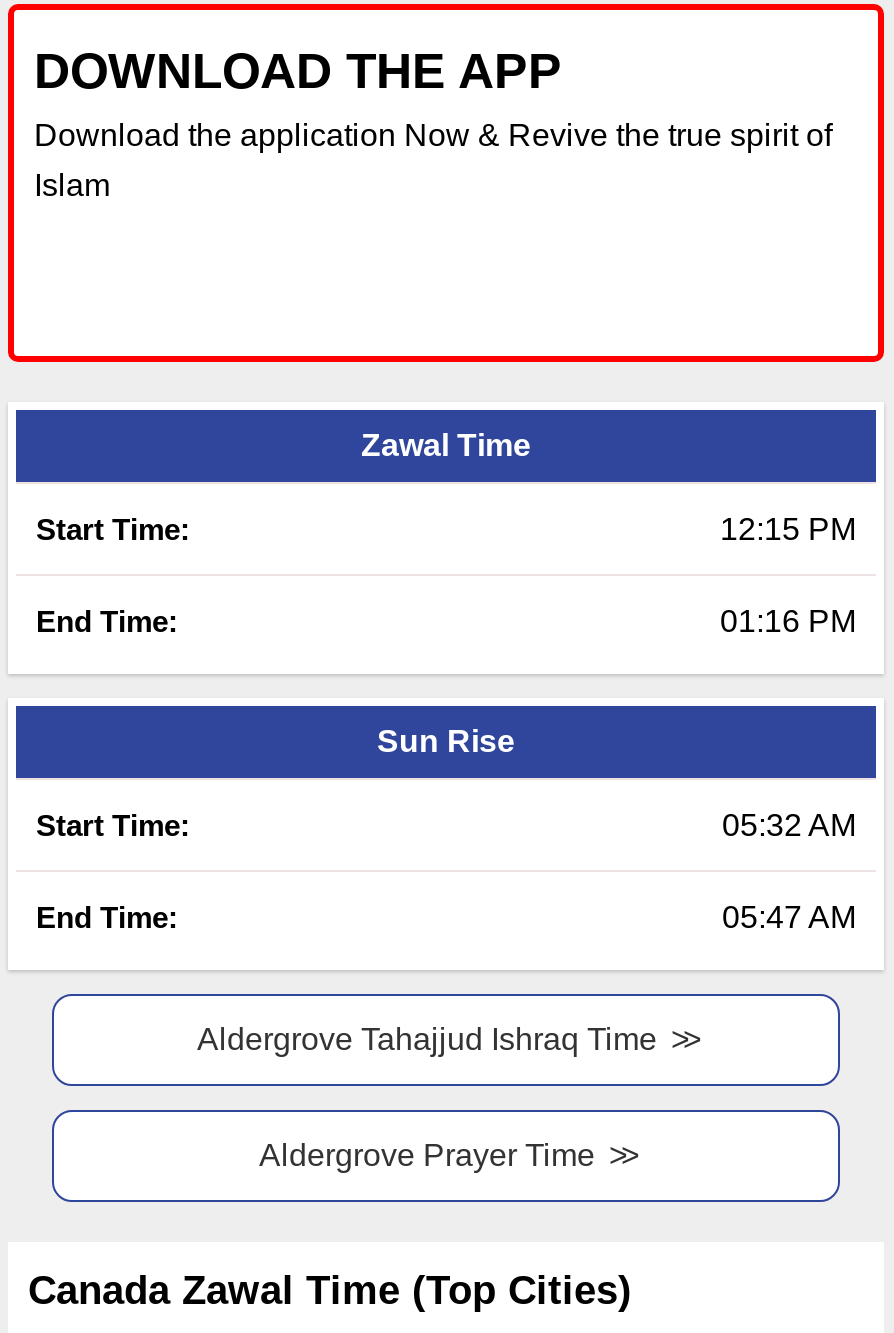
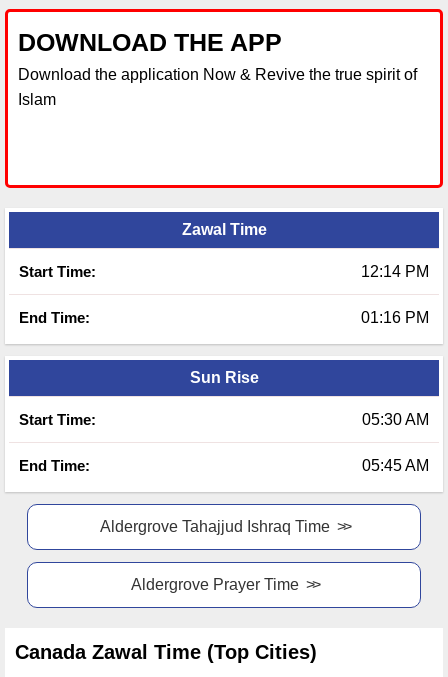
[720,512,856,546] 12:15 PM -> [361,263,429,280] 12:14 PM
[722,808,856,842] 05:32 AM -> [362,411,429,428] 05:30 AM
[722,900,856,934] 05:47 AM -> [362,457,429,474] 05:45 AM

